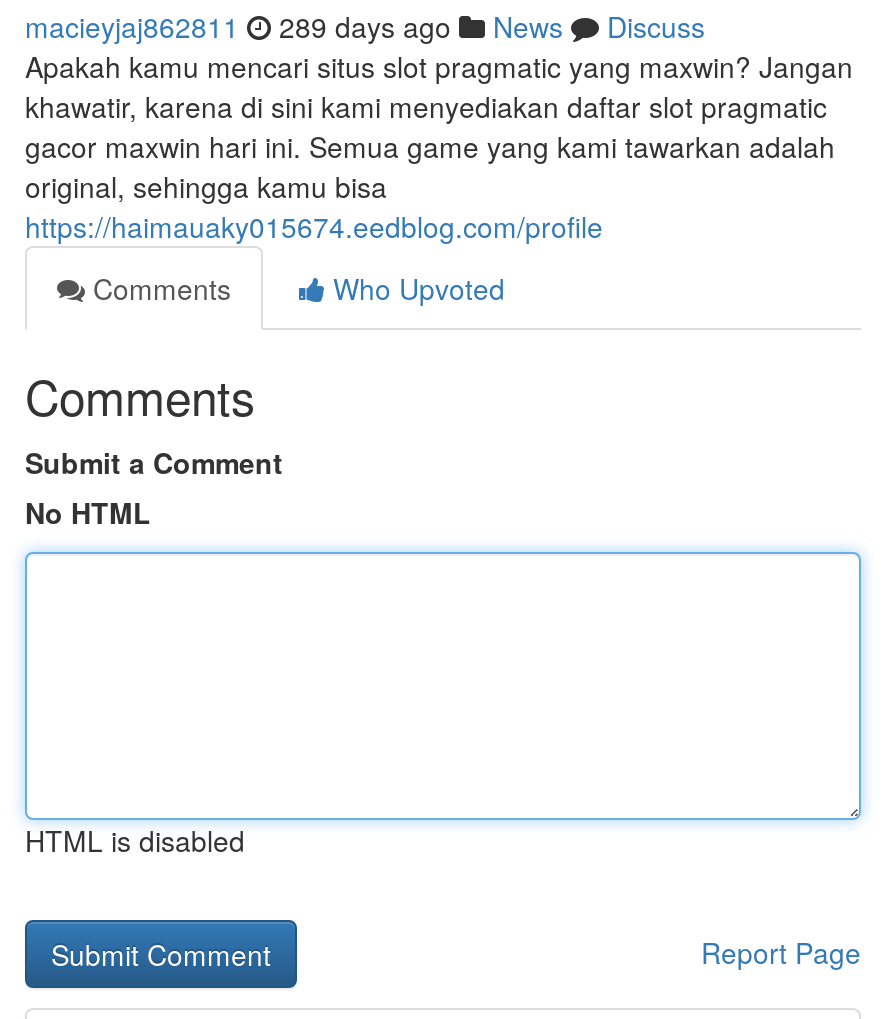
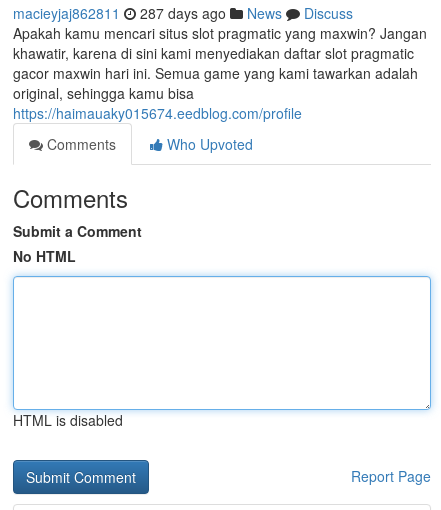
[25,6,705,46] macieyjaj862811 289 days ago News Discuss -> [13,3,353,23] macieyjaj862811 287 days ago News Discuss

